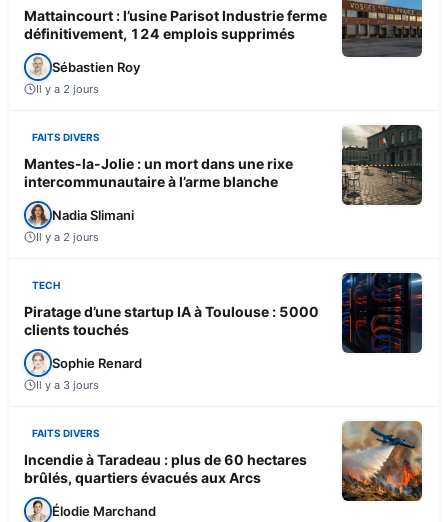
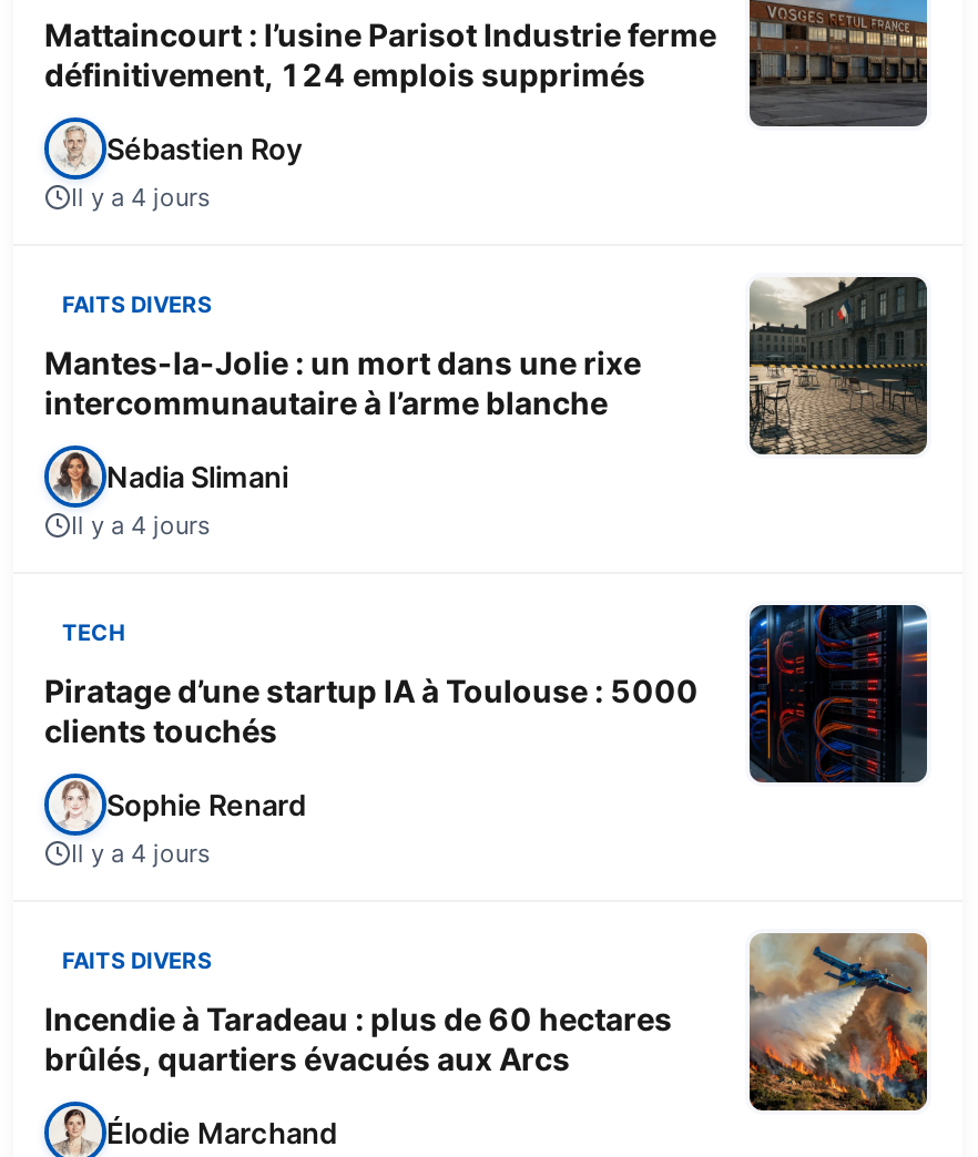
[36,82,99,96] Il y a 2 jours -> [71,181,211,212] Il y a 4 jours
[36,230,99,244] Il y a 2 jours -> [71,509,211,540] Il y a 4 jours
[36,378,99,392] Il y a 3 jours -> [71,837,211,868] Il y a 4 jours

